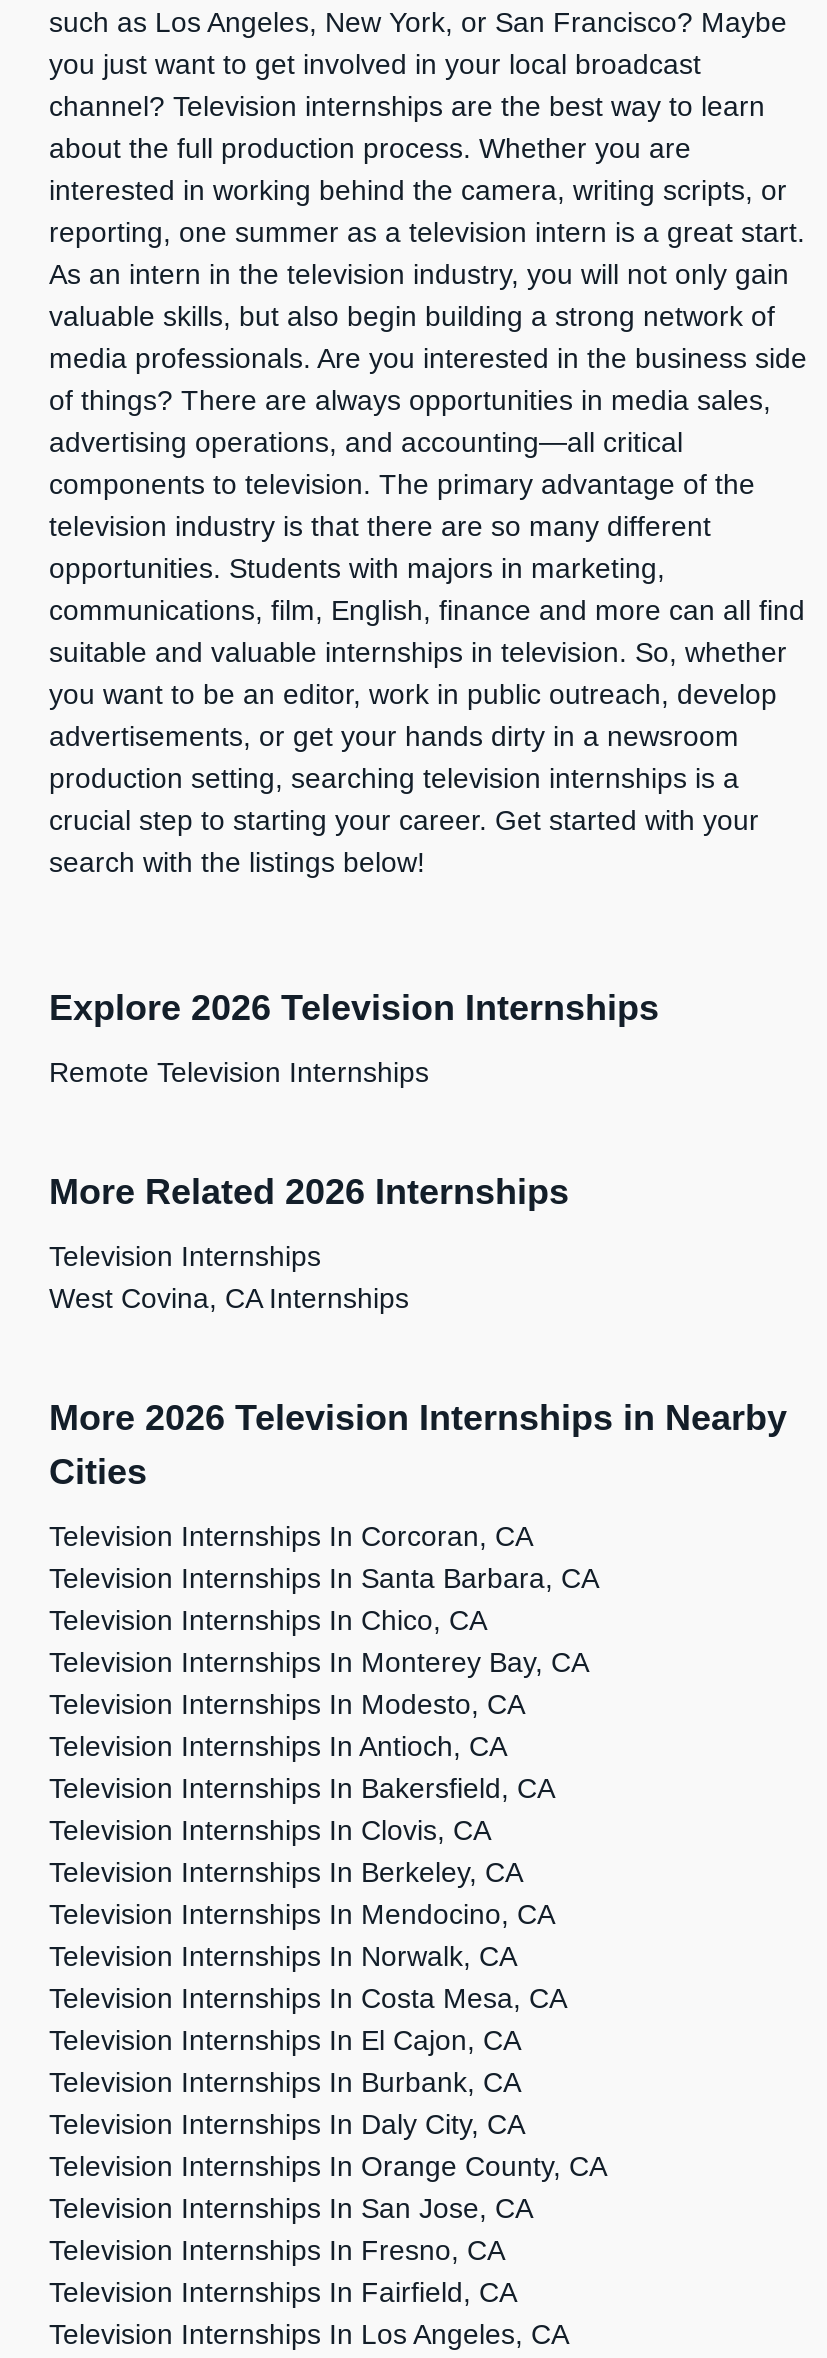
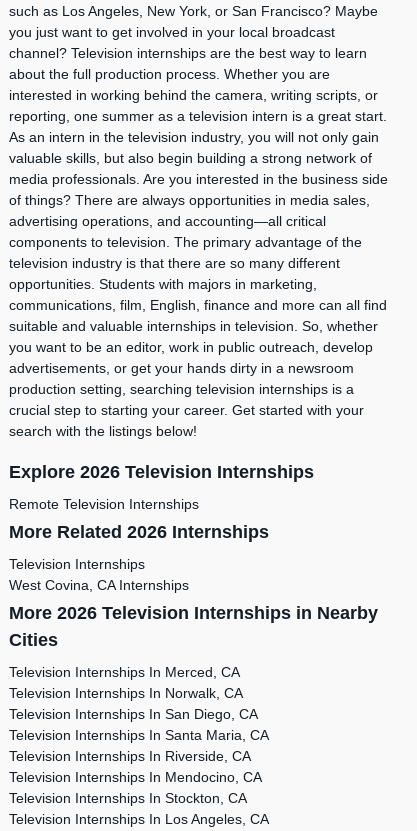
[49,1520,599,1888] Television Internships In Corcoran, CA | Television Internships In Santa Barbara, CA | Television Internships In Chico, CA | Television Internships In Monterey Bay, CA | Television Internships In Modesto, CA | Television Internships In Antioch, CA | Television Internships In Bakersfield, CA | Television Internships In Clovis, CA | Television Internships In Berkeley, CA -> [9,664,240,680] Television Internships In Merced, CA
moved [49,1898,555,1930] -> [9,769,262,785]: Television Internships In Mendocino, CA
[49,1982,607,2308] Television Internships In Costa Mesa, CA | Television Internships In El Cajon, CA | Television Internships In Burbank, CA | Television Internships In Daly City, CA | Television Internships In Orange County, CA | Television Internships In San Jose, CA | Television Internships In Fresno, CA | Television Internships In Fairfield, CA -> [9,706,269,806] Television Internships In San Diego, CA | Television Internships In Santa Maria, CA | Television Internships In Riverside, CA | Television Internships In Stockton, CA

